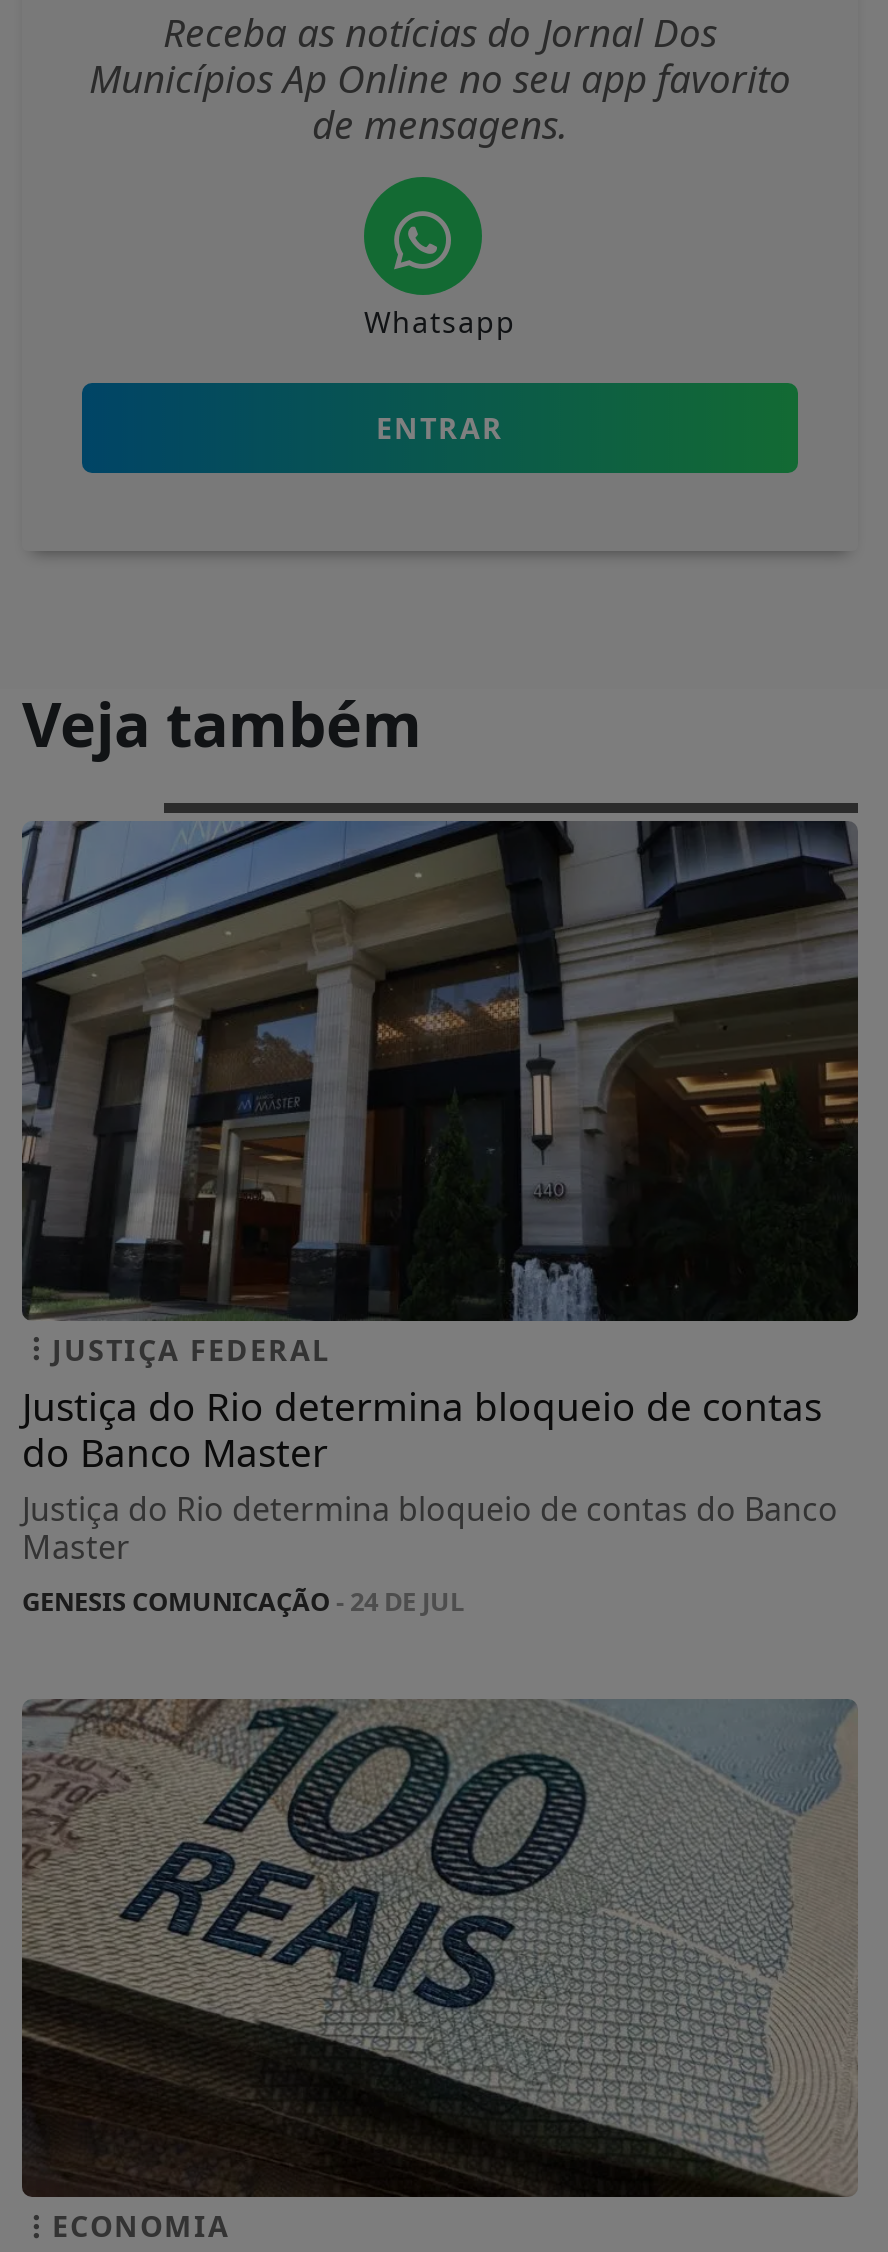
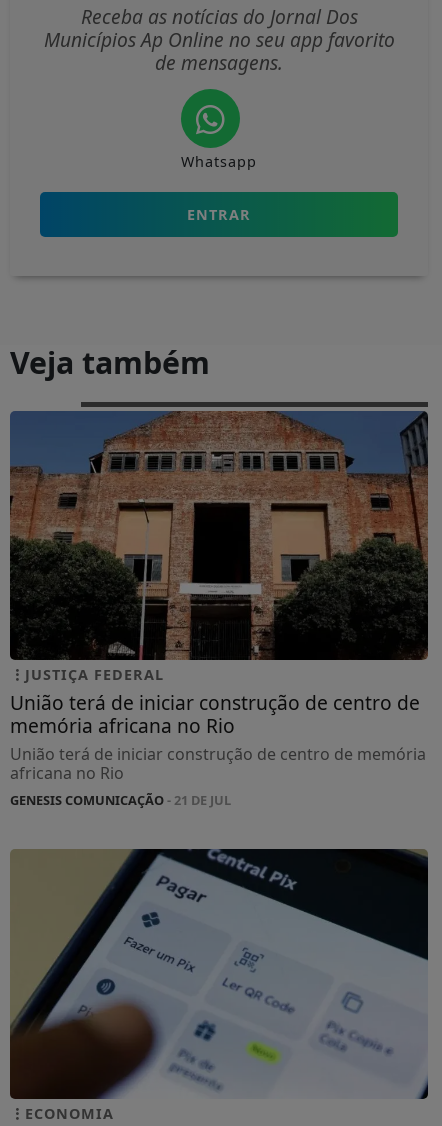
[20,802,860,1618] [image] | Justiça do Rio determina bloqueio de contas | do Banco Master | Justiça do Rio determina bloqueio de contas do Banco | Master | GENESIS COMUNICAÇÃO - 24 DE JUL -> [9,410,429,809] [image] | União terá de iniciar construção de centro de | memória africana no Rio | União terá de iniciar construção de centro de memória | africana no Rio | GENESIS COMUNICAÇÃO - 21 DE JUL
[20,1698,858,2200] [image] -> [10,848,429,1100] [image]

